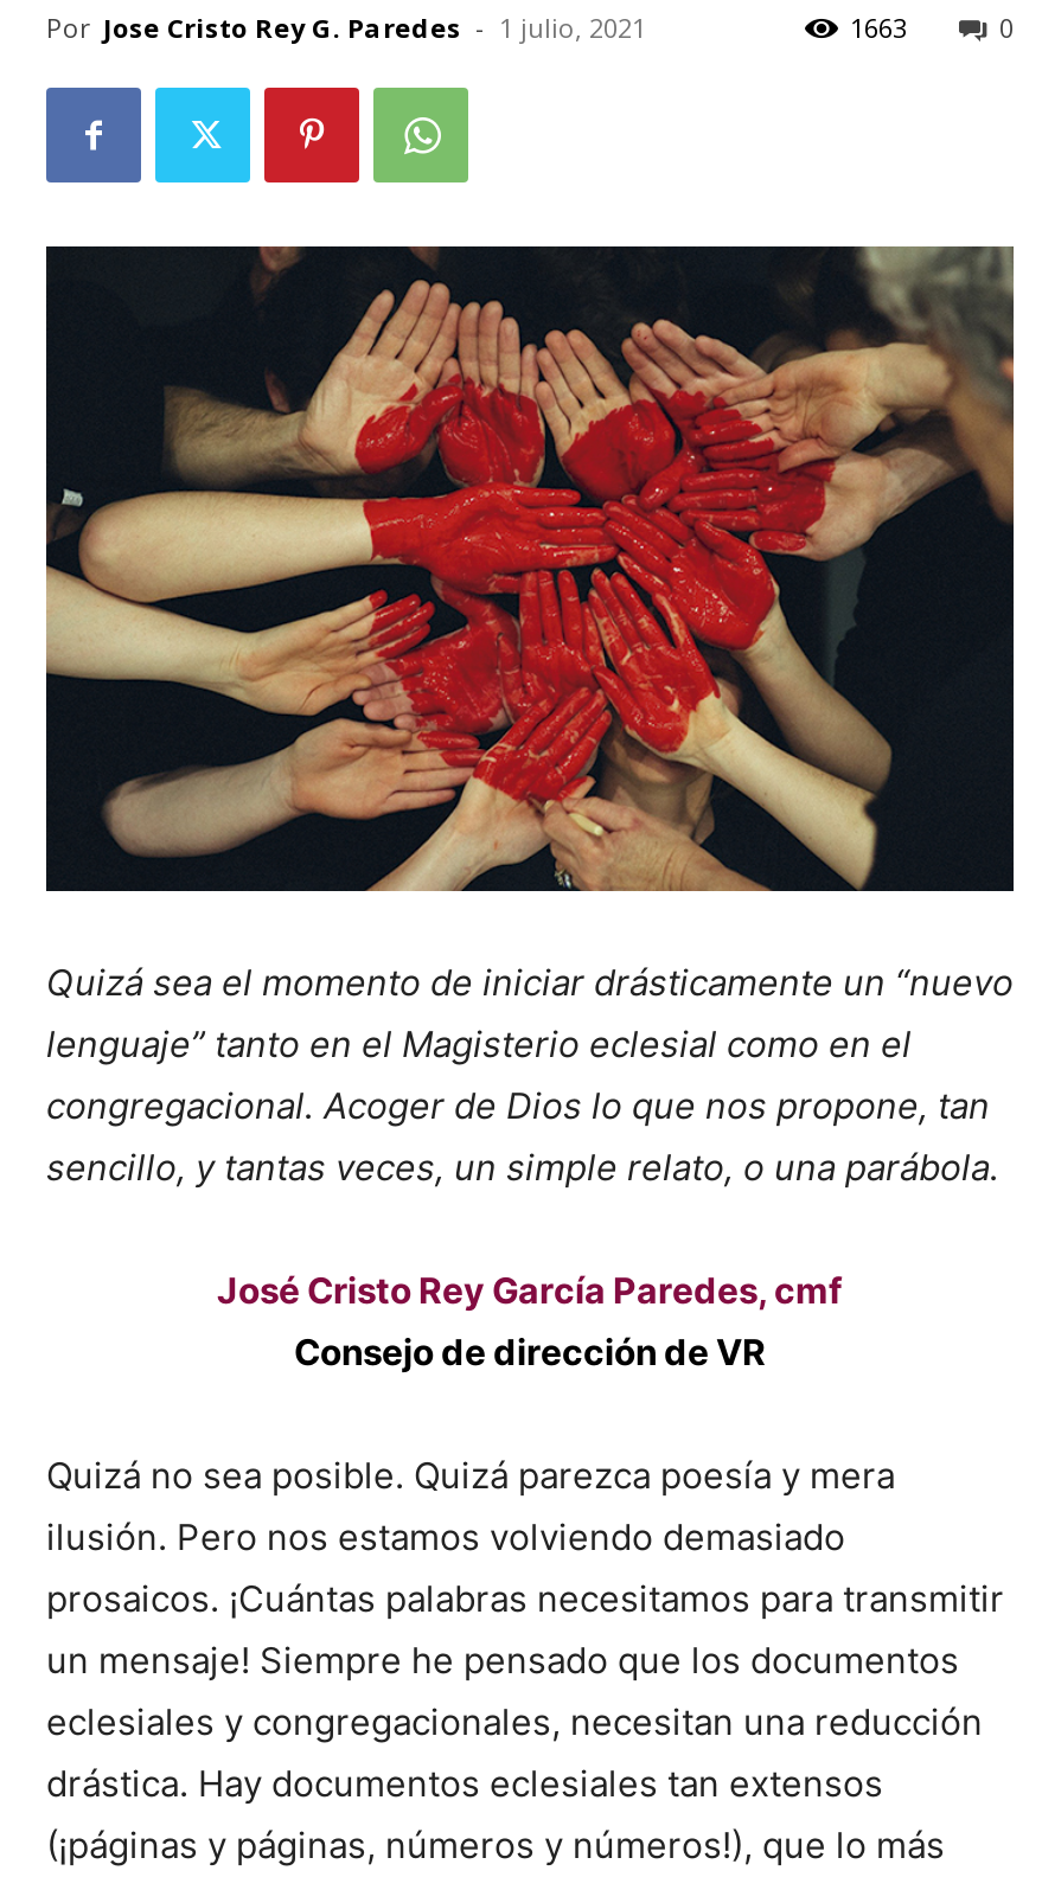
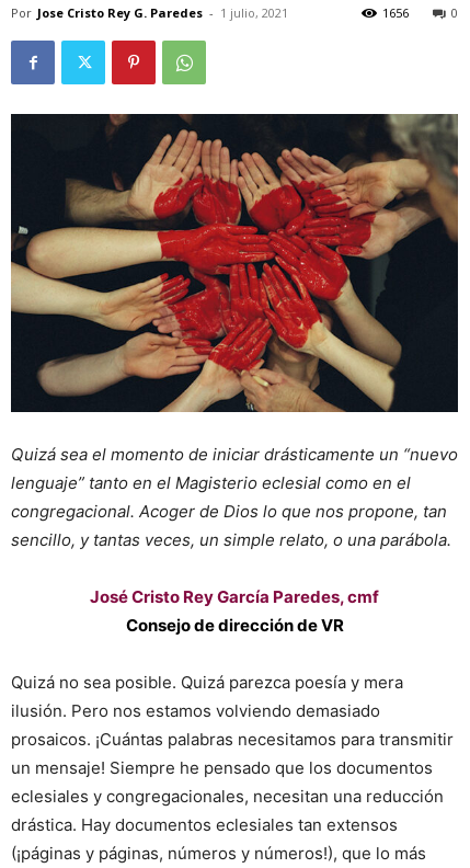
[850,9,907,45] 1663 -> [382,4,409,21] 1656

